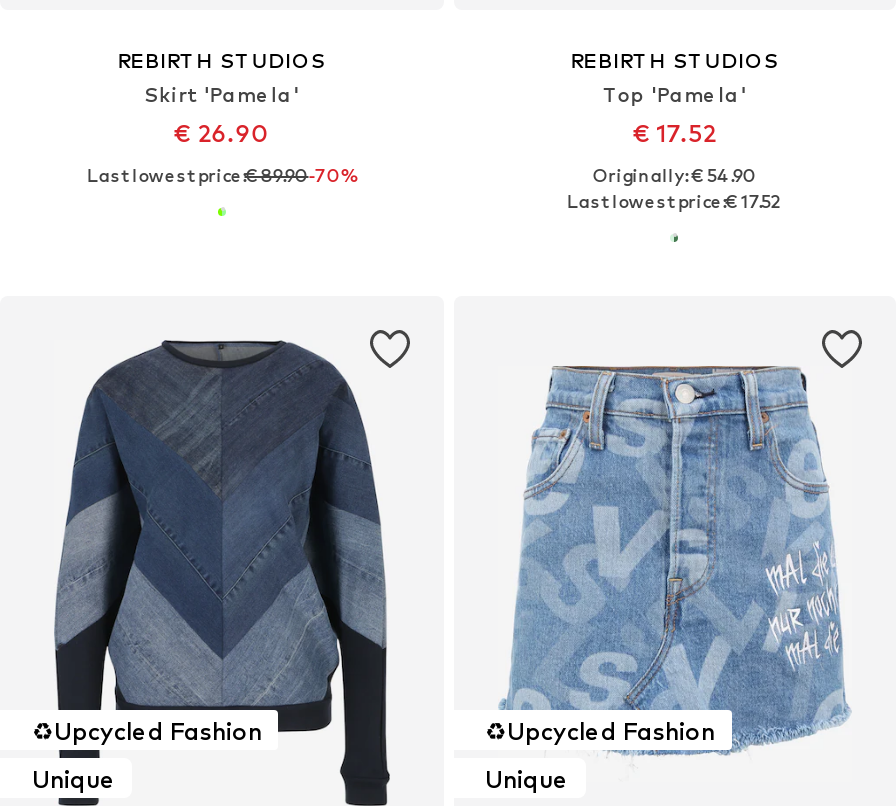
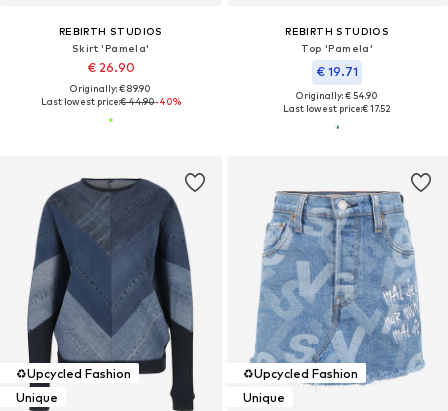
[632,119,716,149] € 17.52 -> [316,64,358,79] € 19.71
[86,165,356,187] Last lowest price:€ 89.90-70% -> [41,83,181,107] Originally: € 89.90 | Last lowest price:€ 44.90-40%

